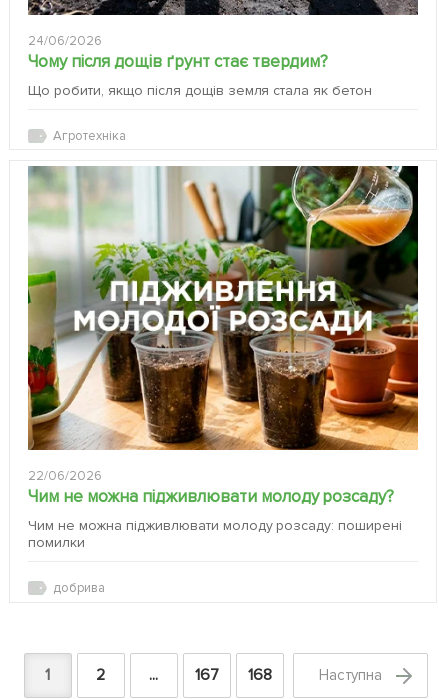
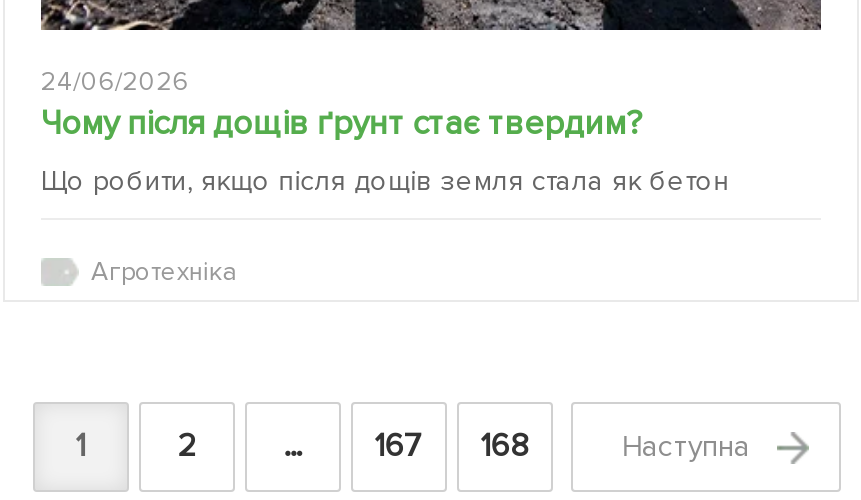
[27,165,419,596] [image] | 22/06/2026 | Чим не можна підживлювати молоду розсаду? | Чим не можна підживлювати молоду розсаду: поширені | помилки | добрива -> none

